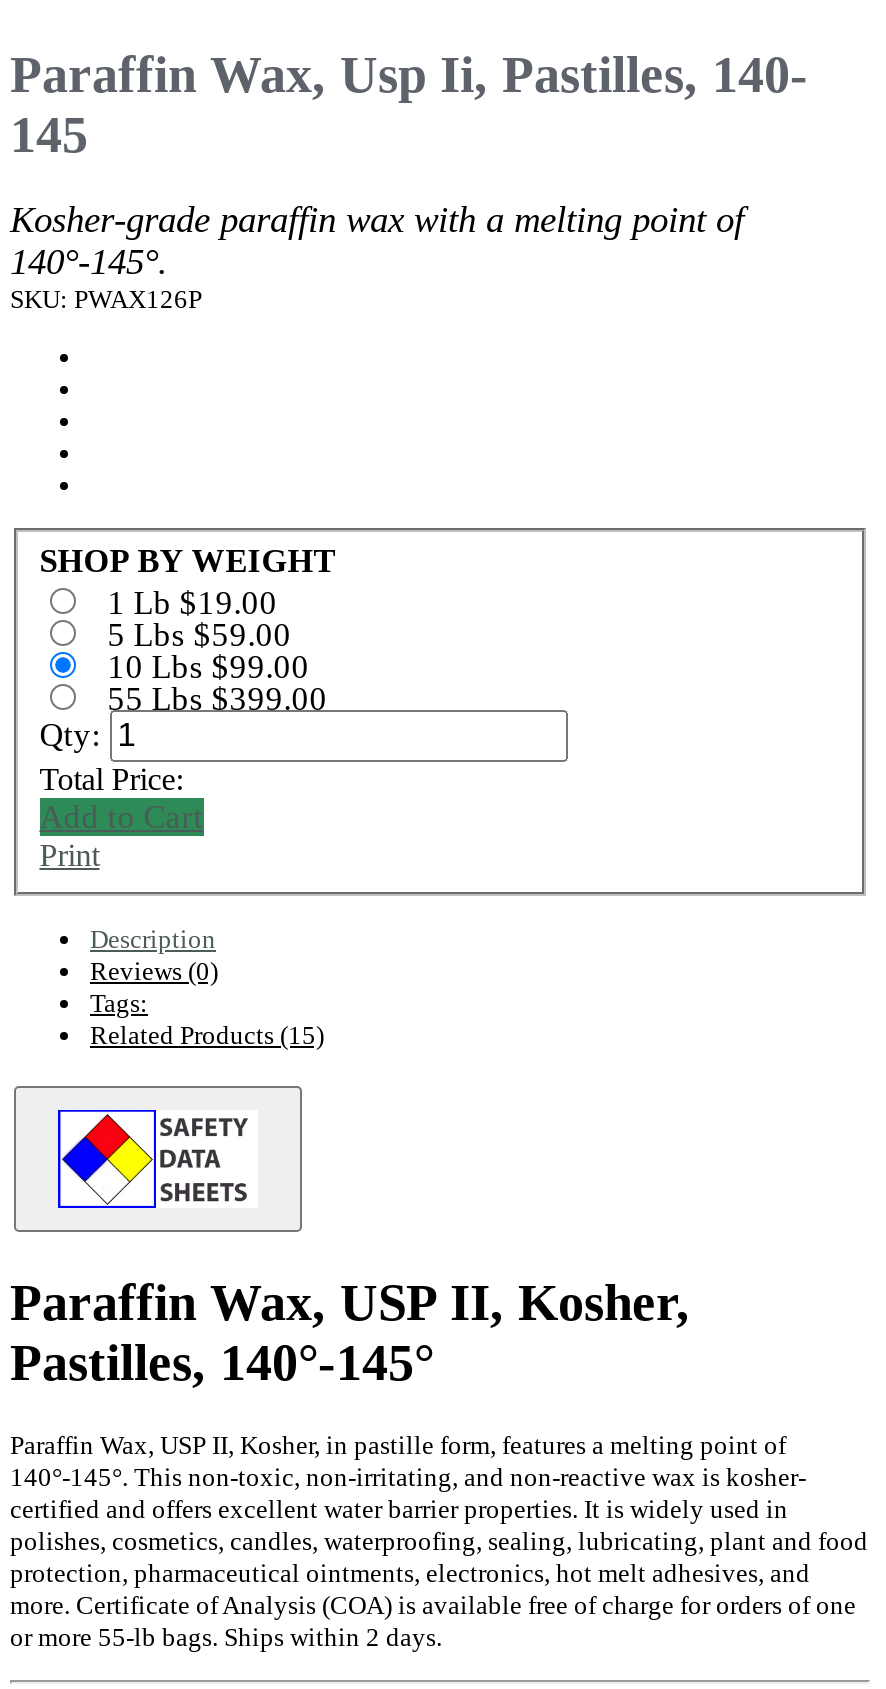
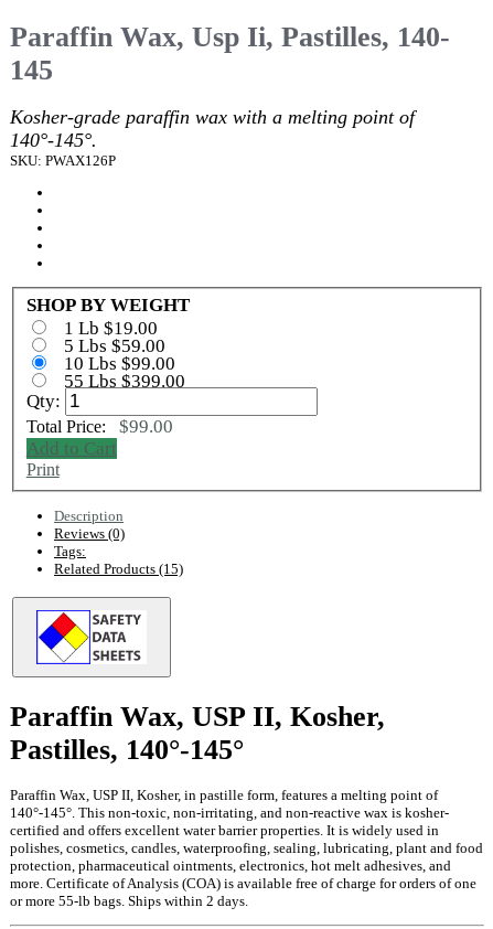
[39,763,199,797] Total Price: -> [26,416,173,437] Total Price:$99.00

